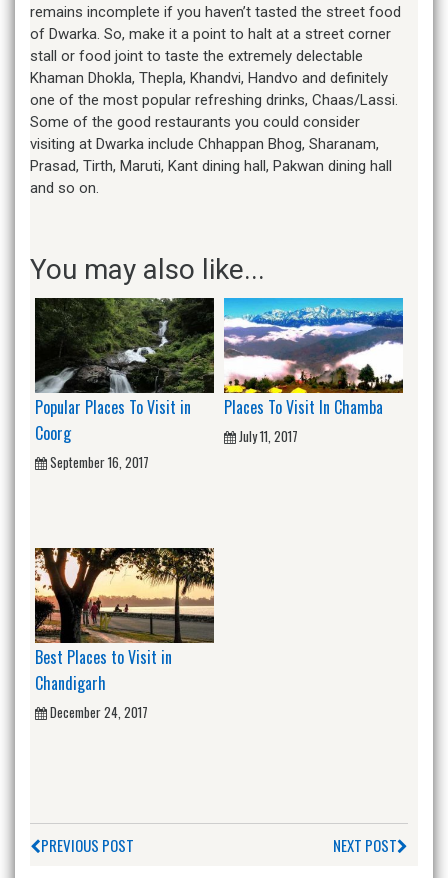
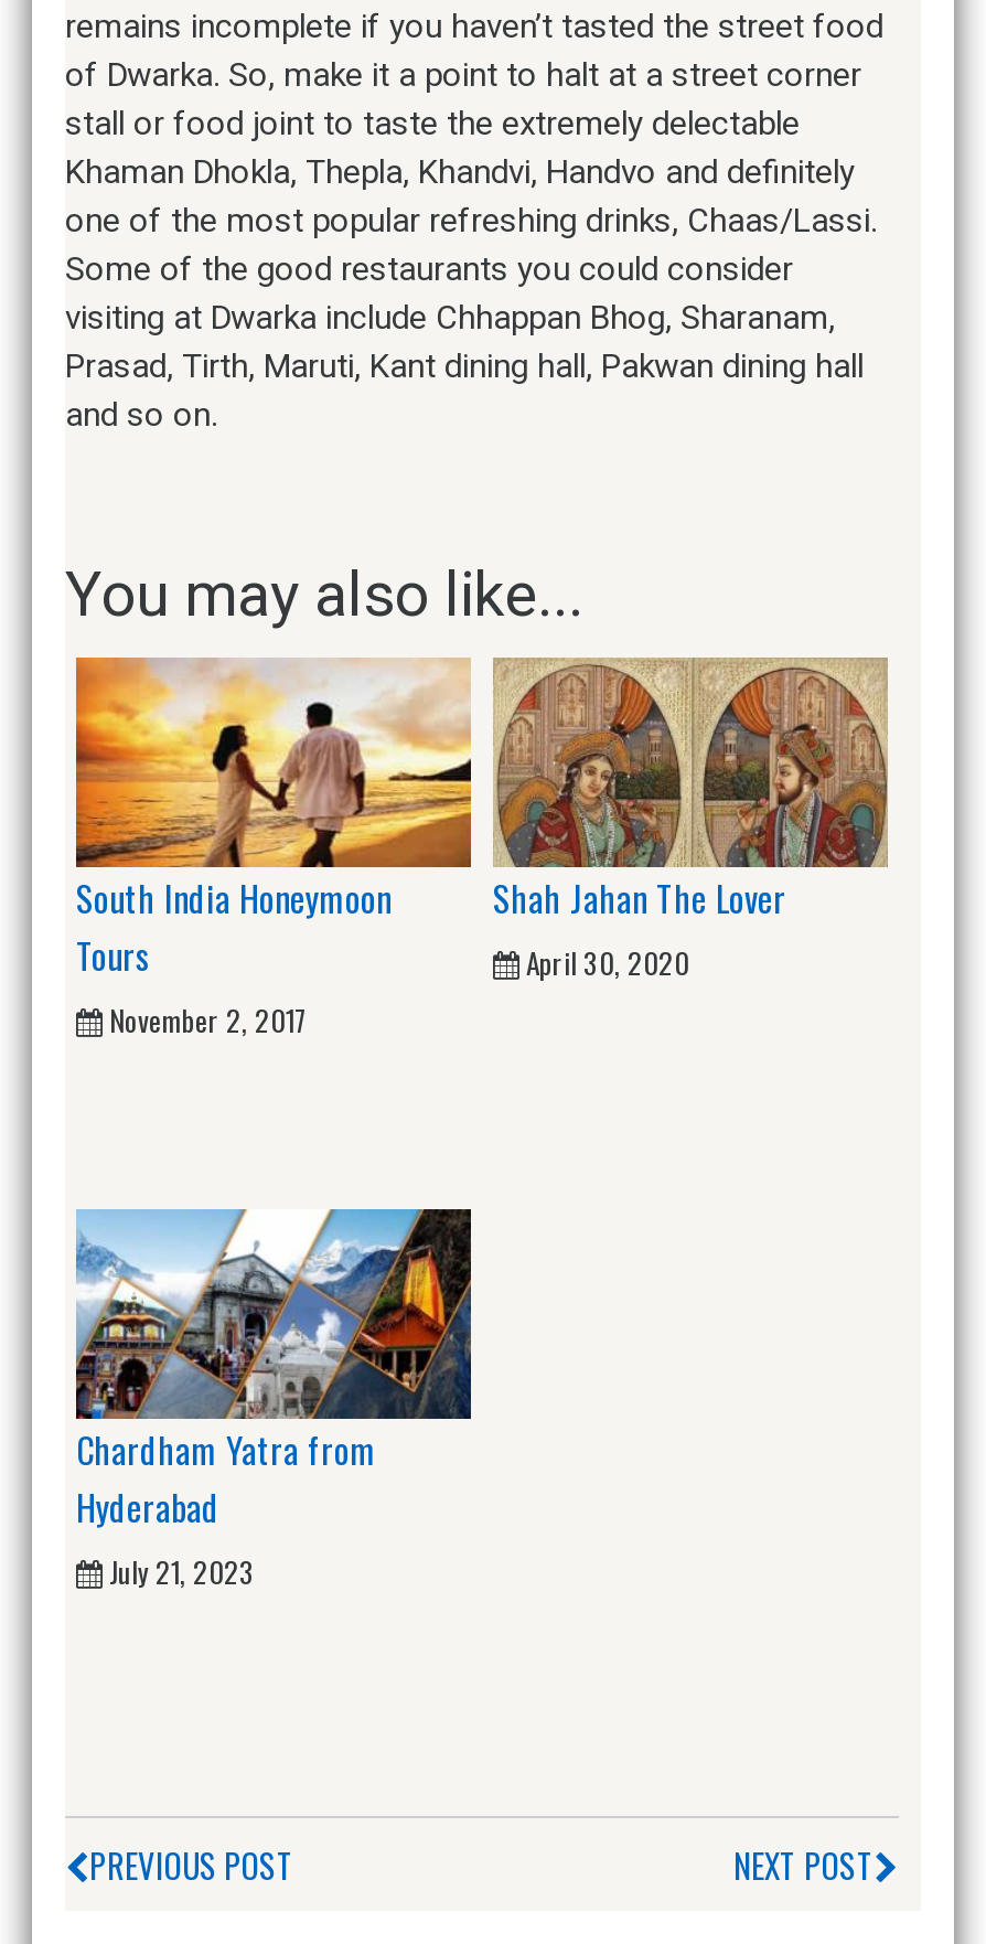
[34,297,215,472] [image] | Popular Places To Visit in | Coorg | September 16, 2017 -> [74,655,473,1042] [image] | South India Honeymoon | Tours | November 2, 2017
[223,297,404,446] [image] | Places To Visit In Chamba | July 11, 2017 -> [491,655,890,984] [image] | Shah Jahan The Lover | April 30, 2020
[34,547,215,722] [image] | Best Places to Visit in | Chandigarh | December 24, 2017 -> [74,1207,473,1593] [image] | Chardham Yatra from | Hyderabad | July 21, 2023

